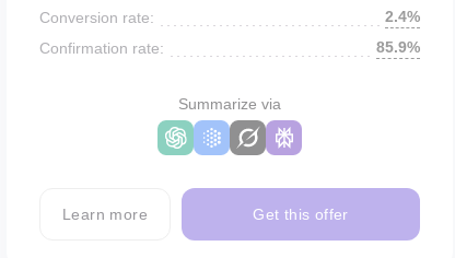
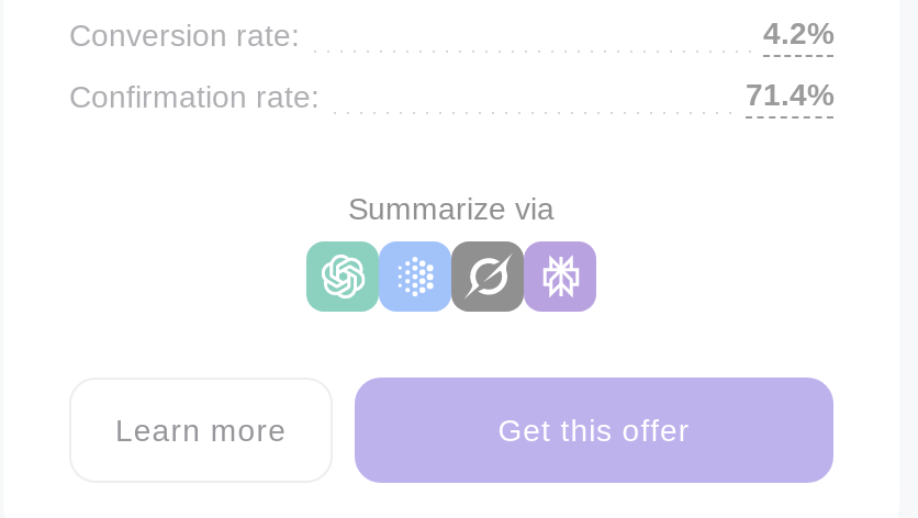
[385,8,420,25] 2.4% -> [763,15,833,50] 4.2%
[376,38,420,56] 85.9% -> [746,77,833,112] 71.4%

